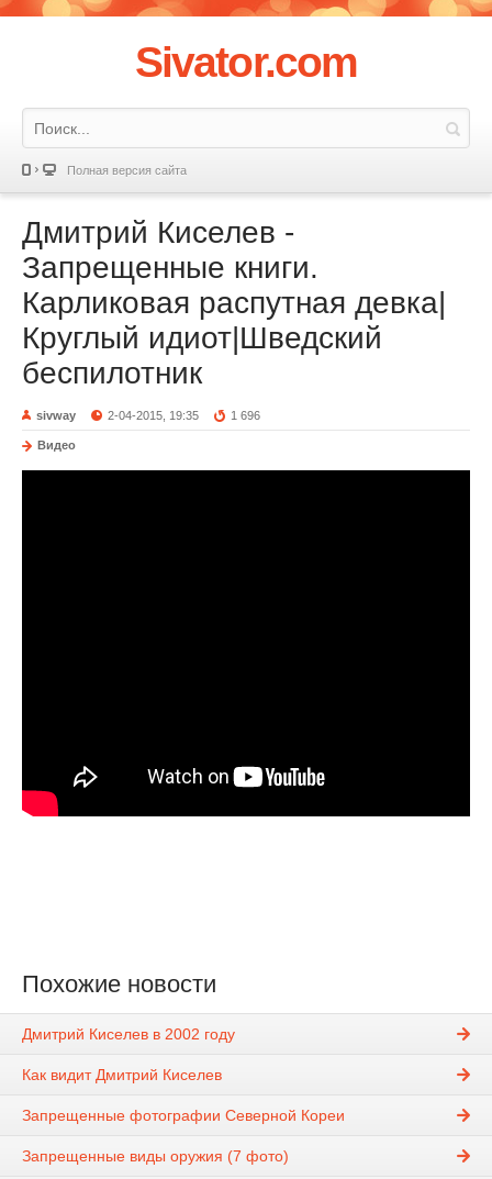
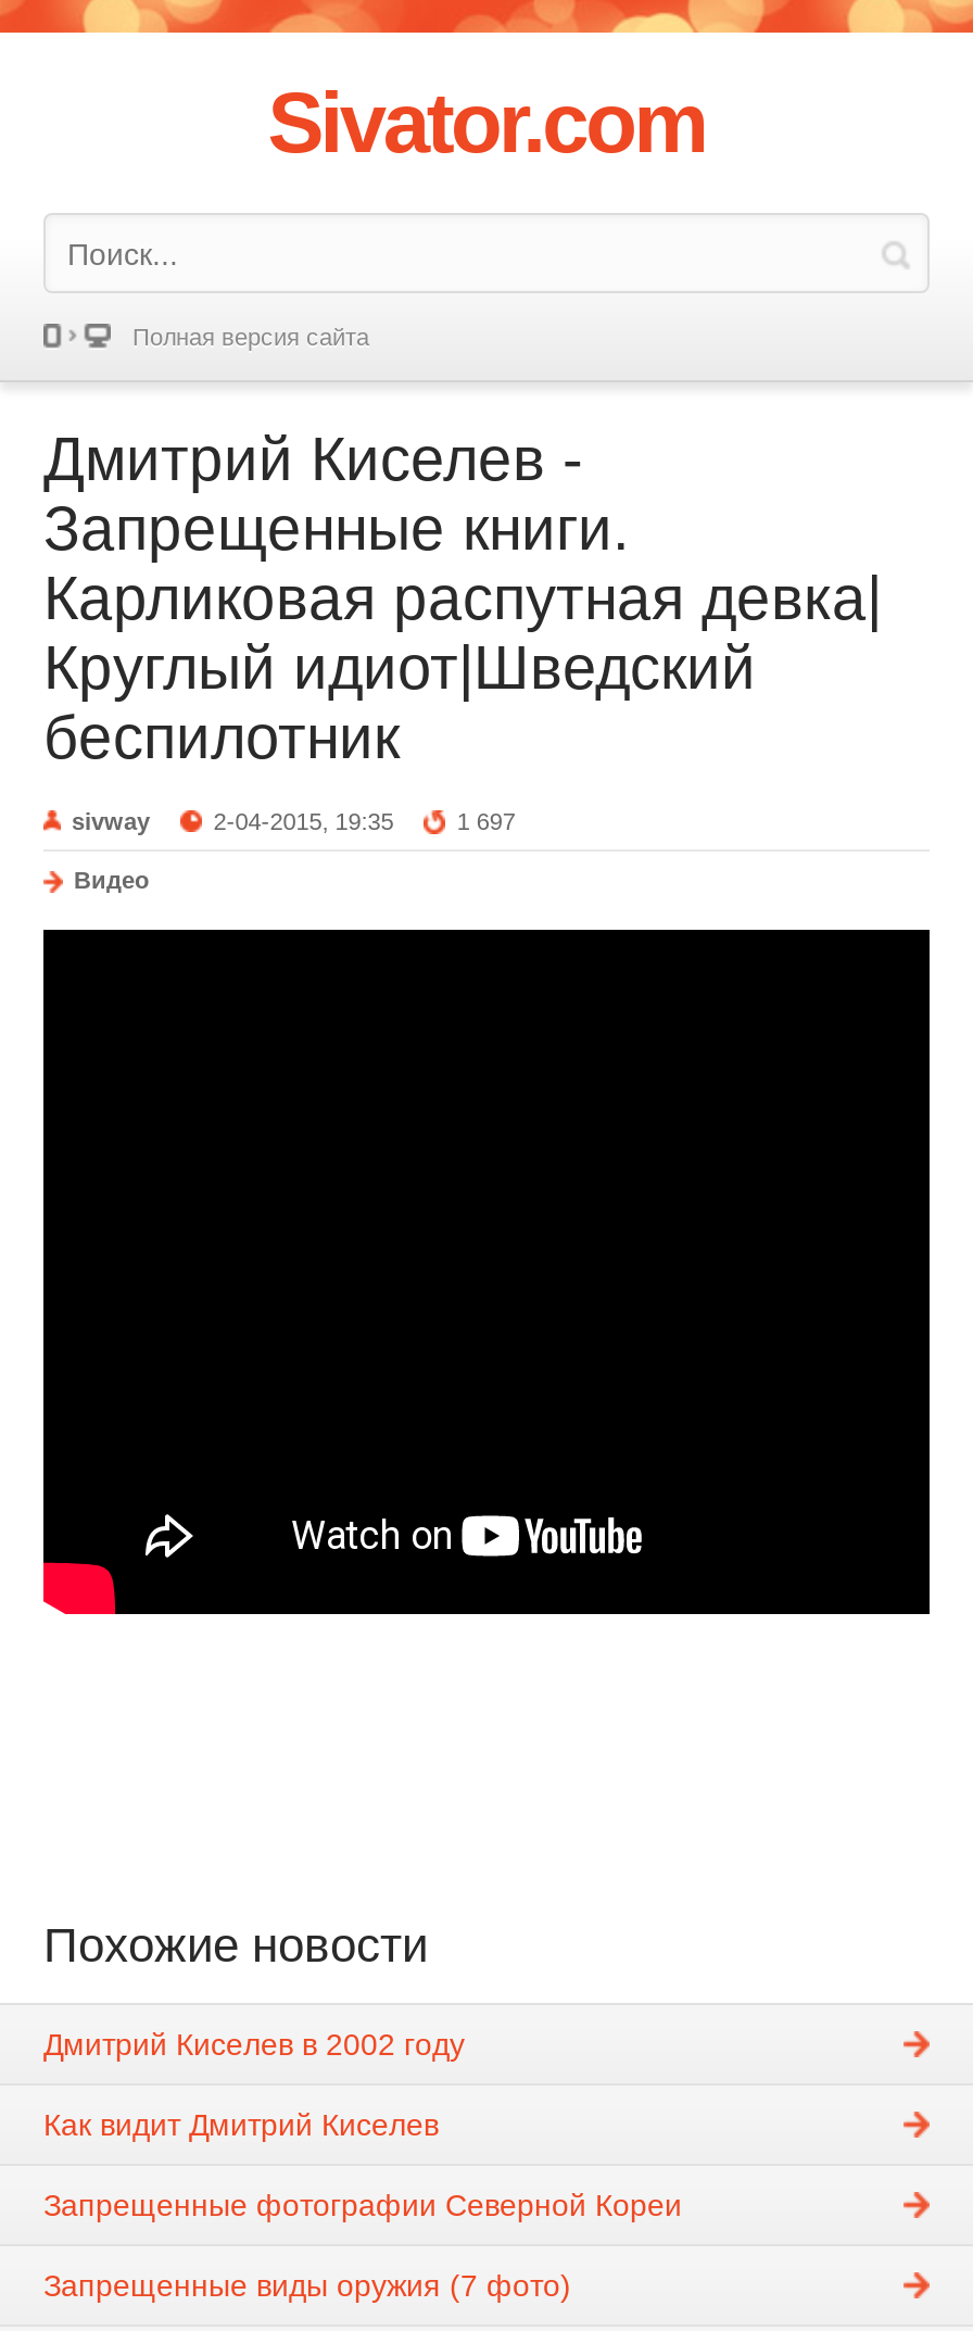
[231,409,261,422] 1 696 -> [457,808,516,834] 1 697

